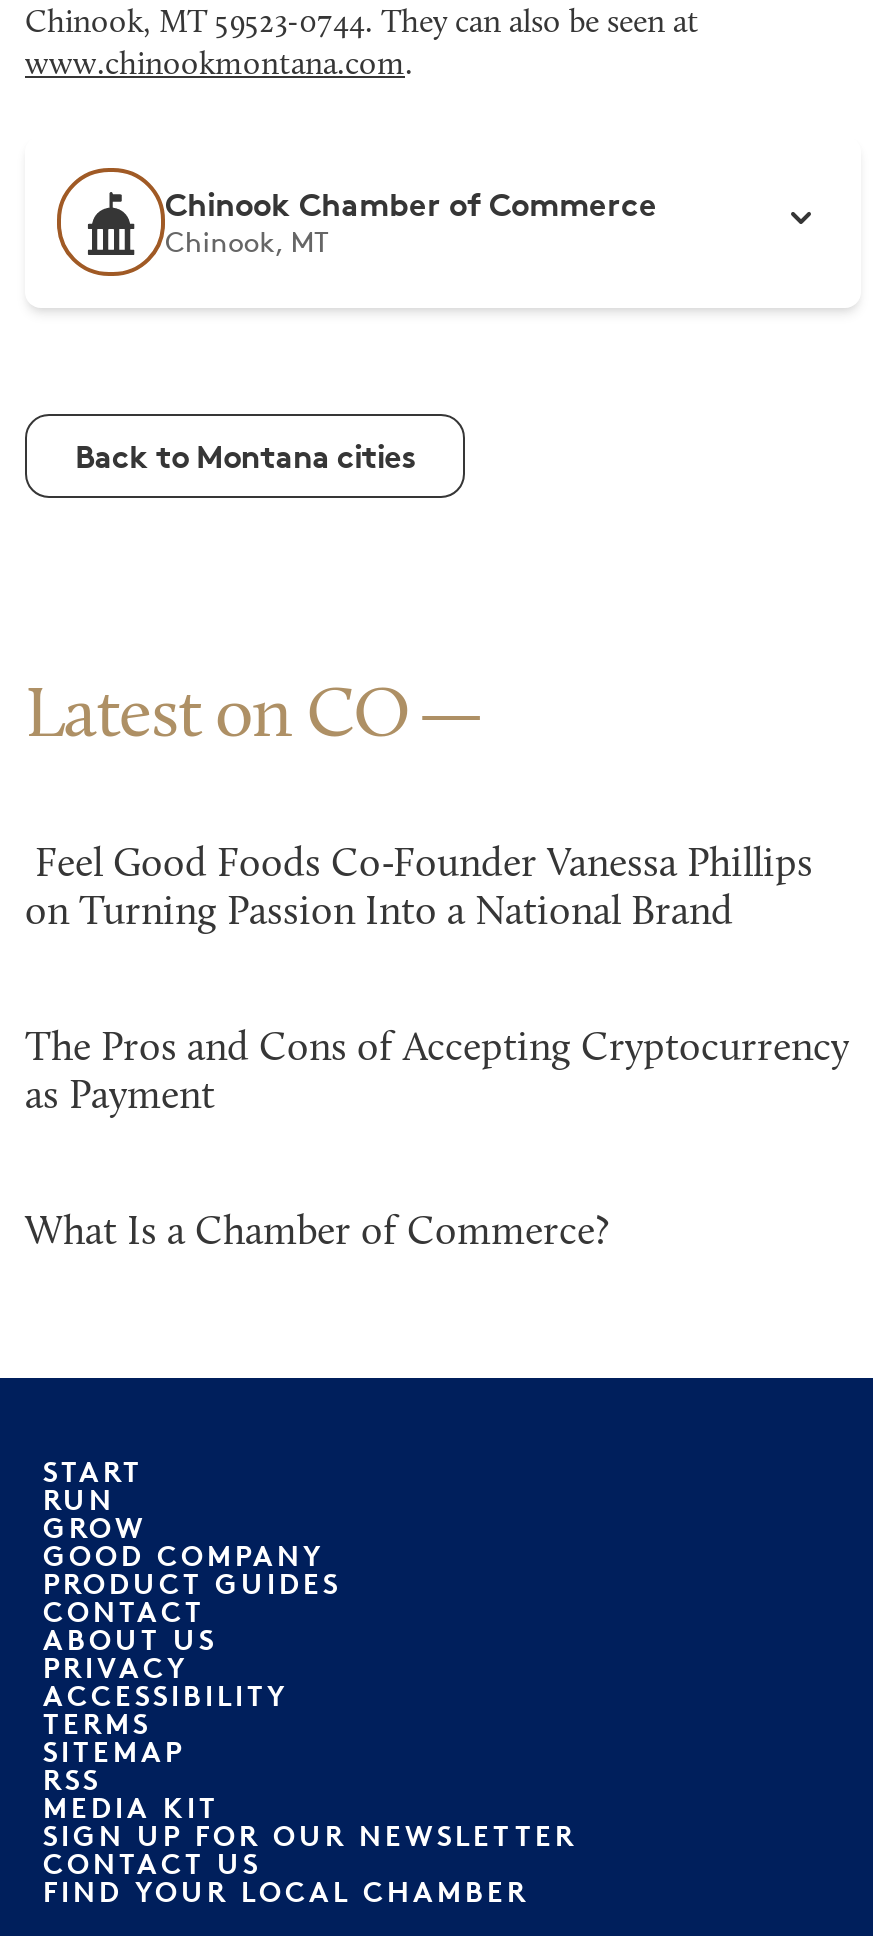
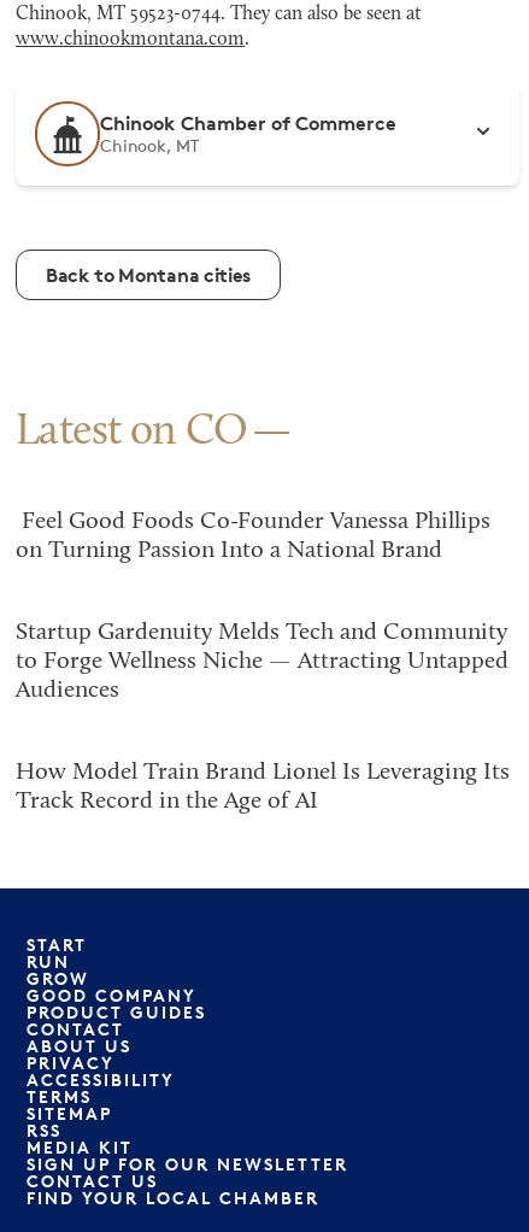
[25,1030,849,1118] The Pros and Cons of Accepting Cryptocurrency | as Payment -> [16,621,509,703] Startup Gardenuity Melds Tech and Community | to Forge Wellness Niche — Attracting Untapped | Audiences
[25,1214,609,1254] What Is a Chamber of Commerce? -> [16,761,510,814] How Model Train Brand Lionel Is Leveraging Its | Track Record in the Age of AI

